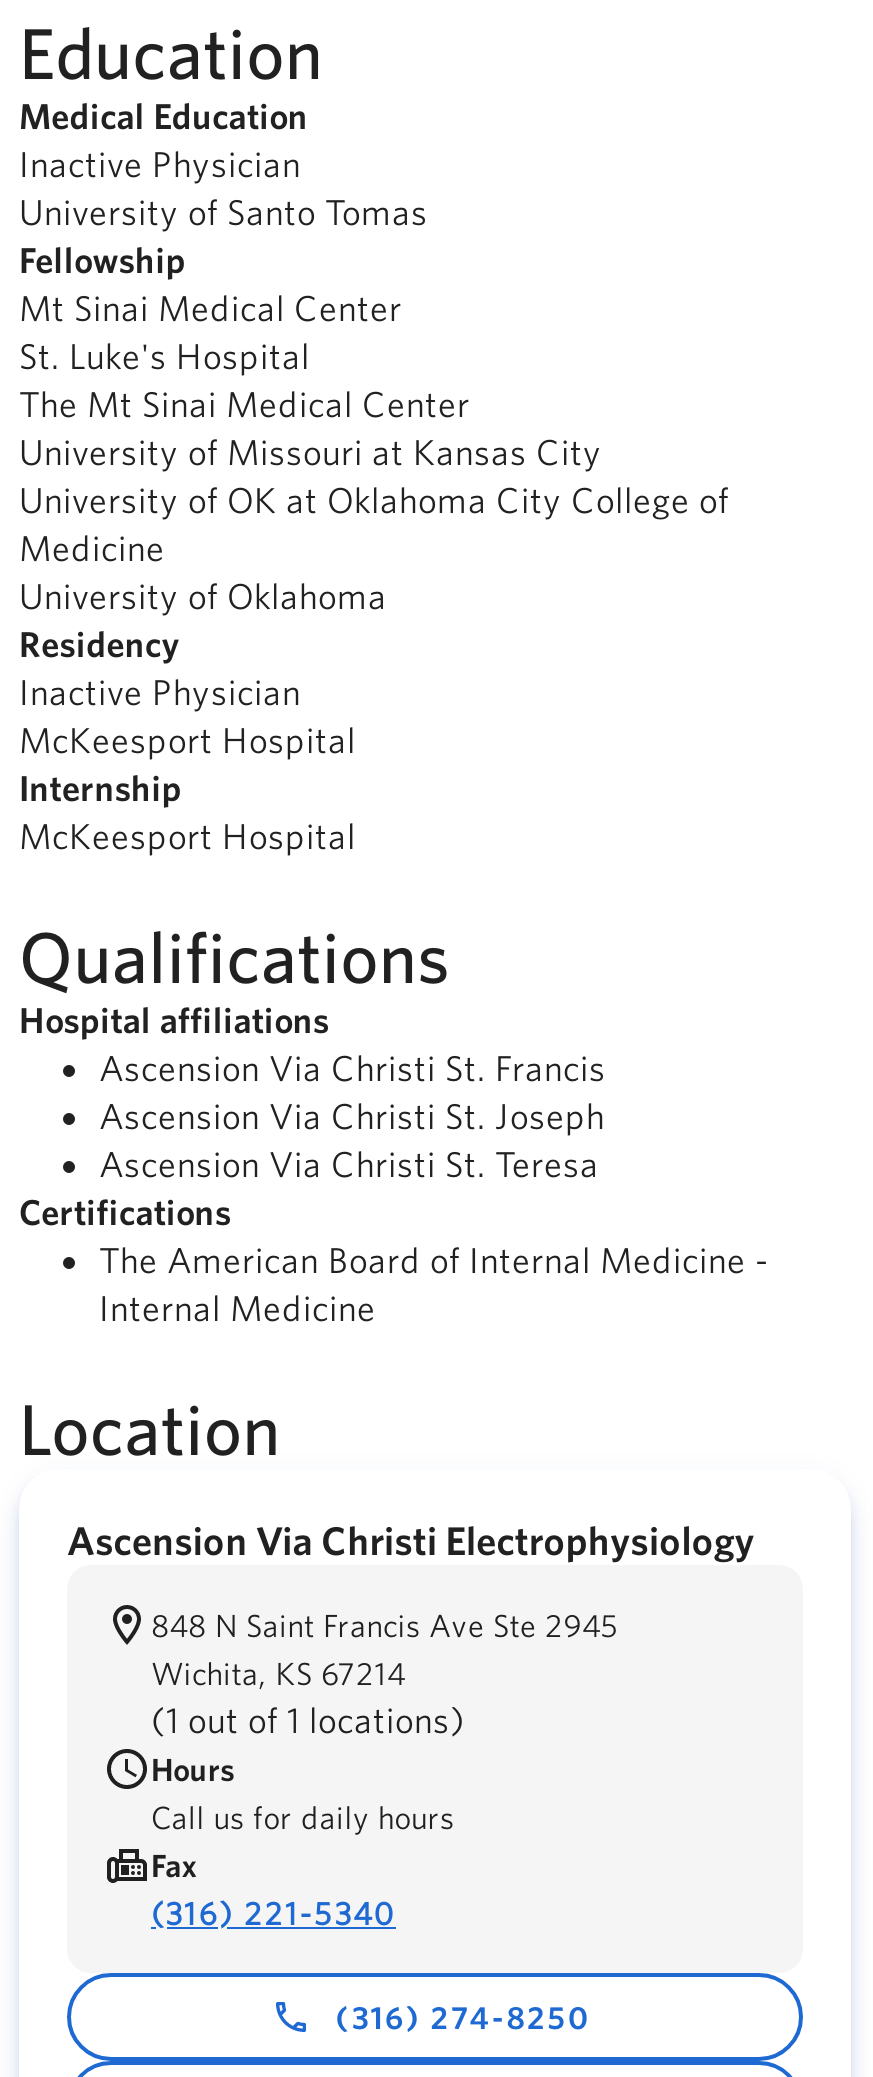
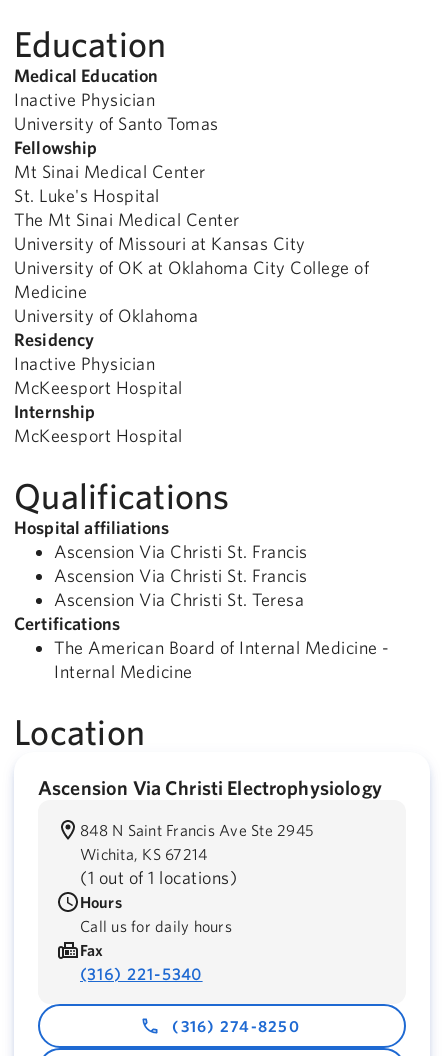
[99,1095,605,1137] Ascension Via Christi St. Joseph -> [54,565,307,586] Ascension Via Christi St. Francis

